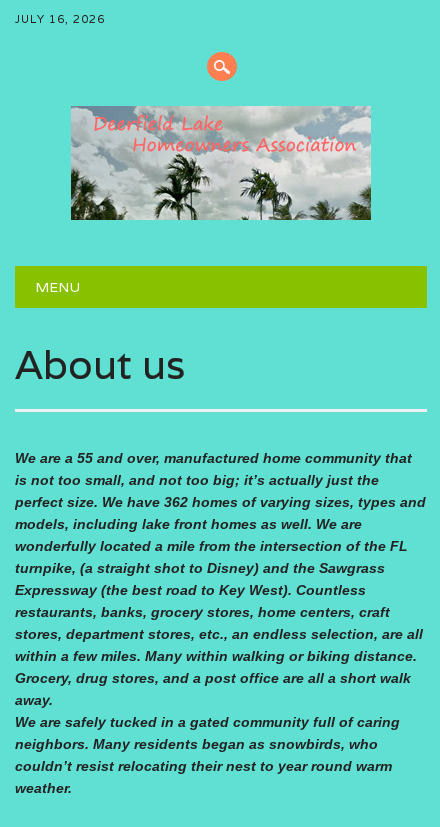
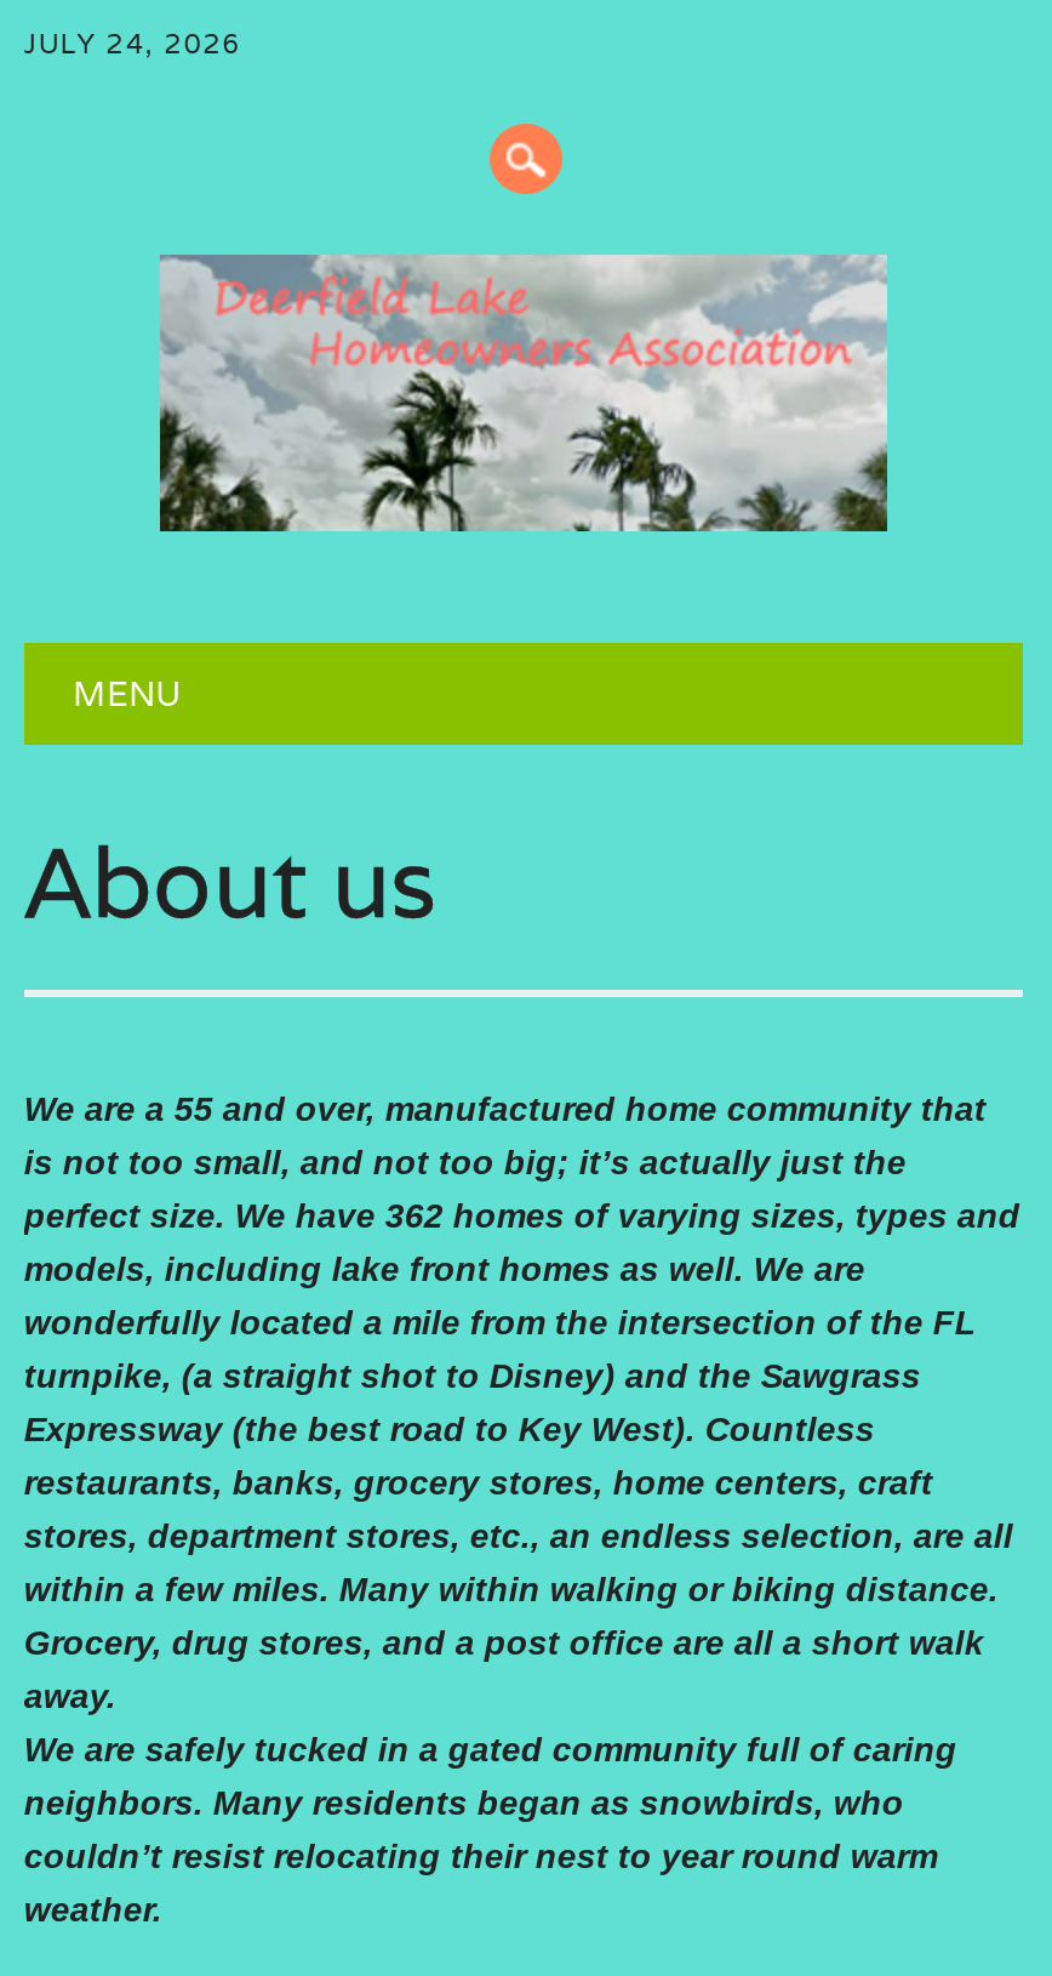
[15,12,105,26] JULY 16, 2026 -> [24,27,242,61] JULY 24, 2026

